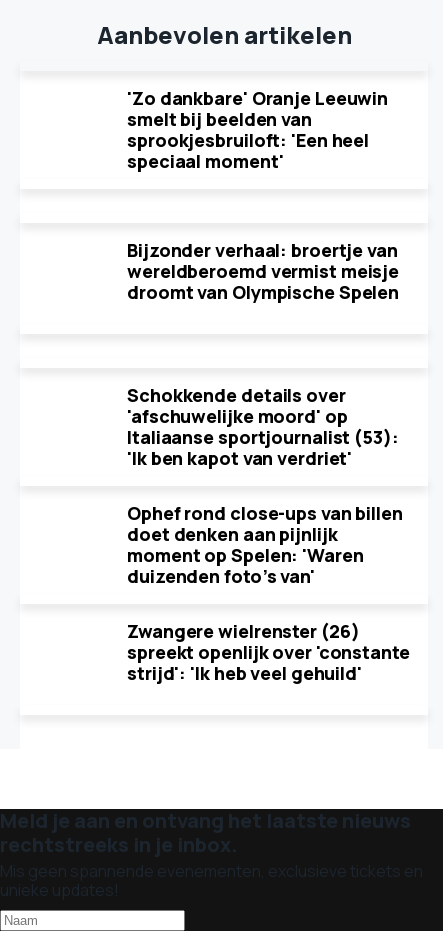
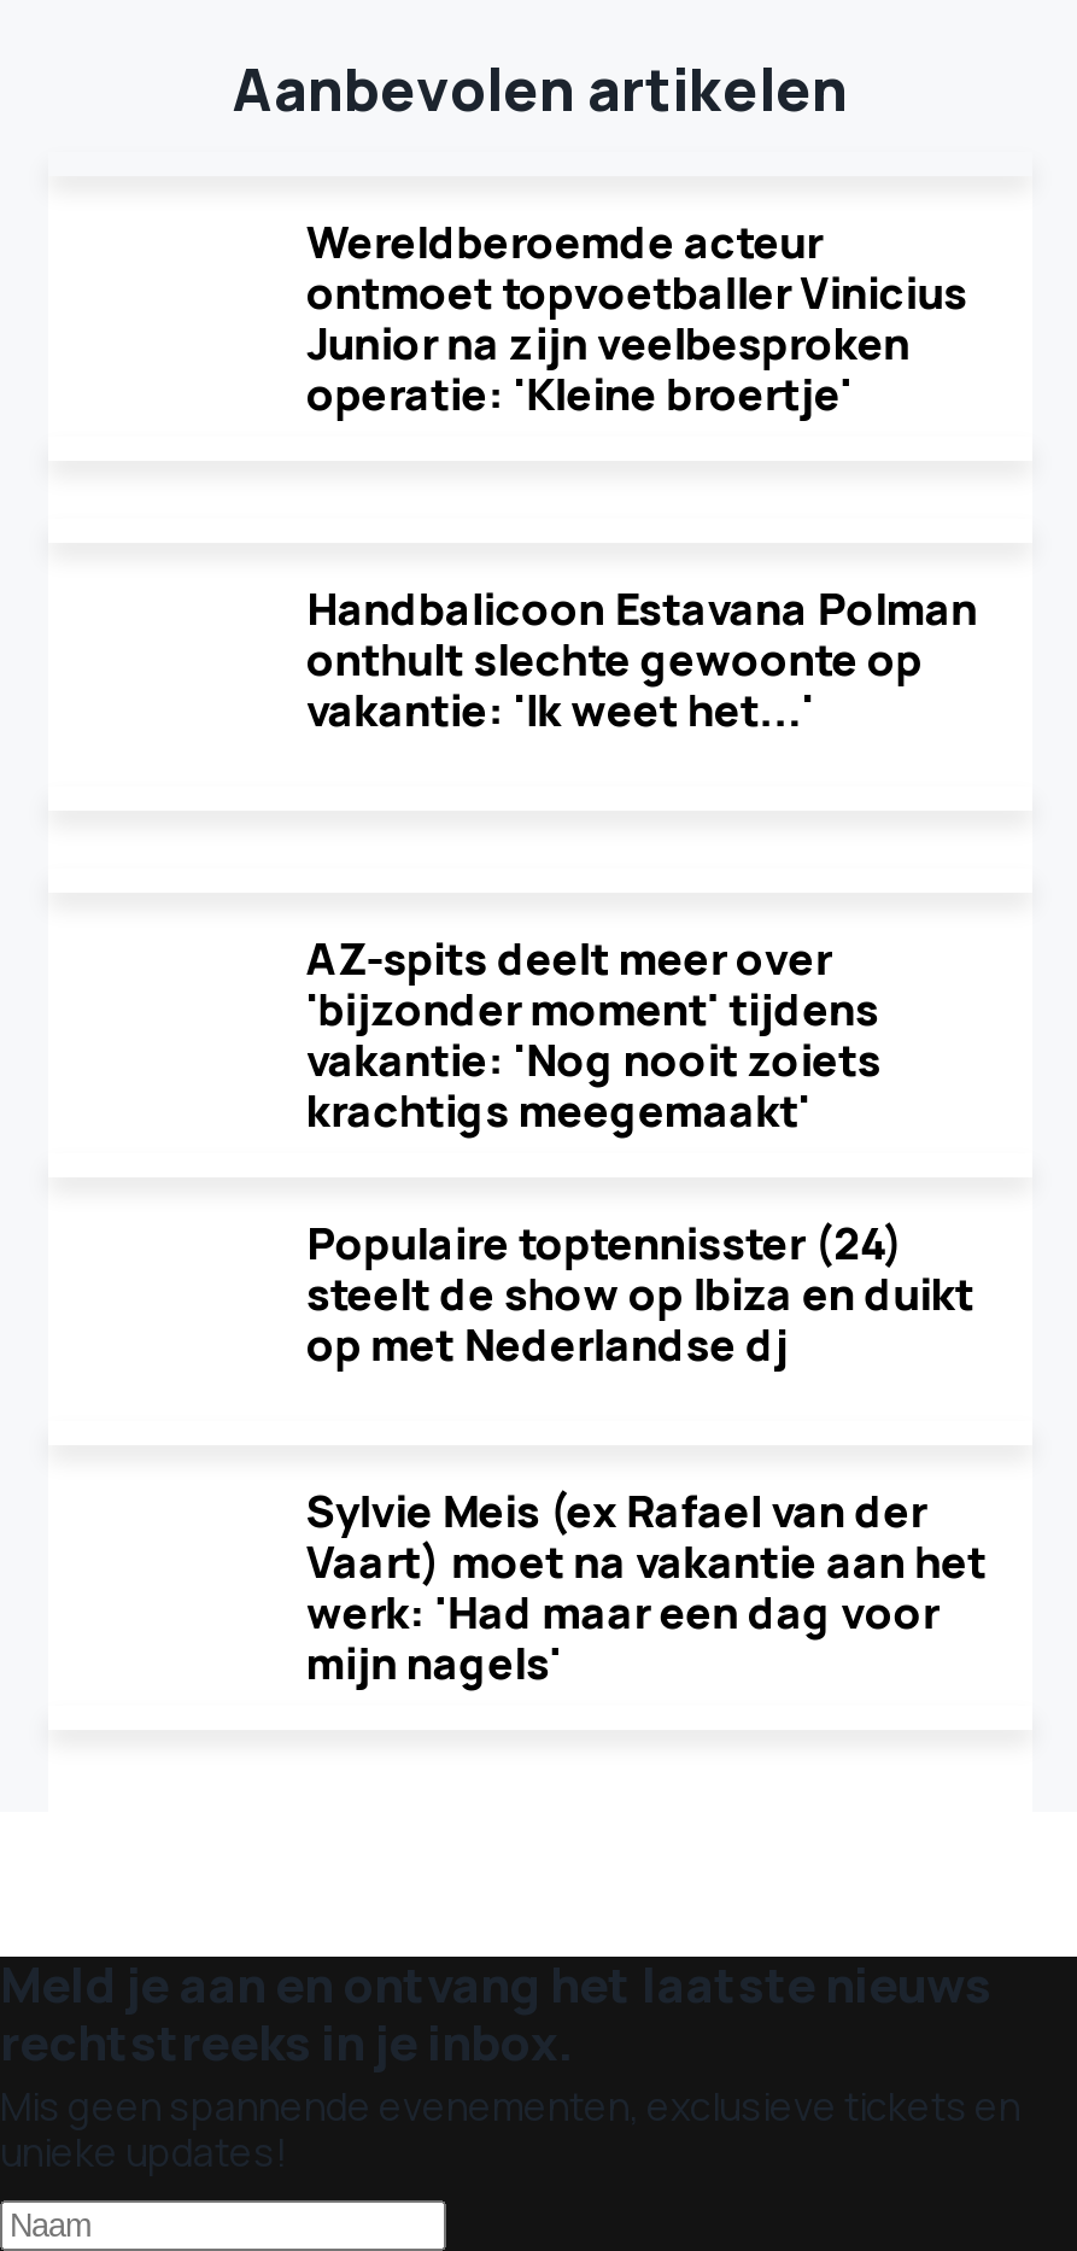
[127,86,388,173] 'Zo dankbare' Oranje Leeuwin | smelt bij beelden van | sprookjesbruiloft: 'Een heel | speciaal moment' -> [306,212,967,422] Wereldberoemde acteur | ontmoet topvoetballer Vinicius | Junior na zijn veelbesproken | operatie: 'Kleine broertje'
[127,238,399,304] Bijzonder verhaal: broertje van | wereldberoemd vermist meisje | droomt van Olympische Spelen -> [306,579,977,738] Handbalicoon Estavana Polman | onthult slechte gewoonte op | vakantie: 'Ik weet het...'
[127,383,399,470] Schokkende details over | 'afschuwelijke moord' op | Italiaanse sportjournalist (53): | 'Ik ben kapot van verdriet' -> [306,929,881,1139] AZ-spits deelt meer over | 'bijzonder moment' tijdens | vakantie: 'Nog nooit zoiets | krachtigs meegemaakt'
[127,501,403,588] Ophef rond close-ups van billen | doet denken aan pijnlijk | moment op Spelen: 'Waren | duizenden foto’s van' -> [306,1214,974,1373] Populaire toptennisster (24) | steelt de show op Ibiza en duikt | op met Nederlandse dj
[127,619,410,685] Zwangere wielrenster (26) | spreekt openlijk over 'constante | strijd': 'Ik heb veel gehuild' -> [306,1481,986,1691] Sylvie Meis (ex Rafael van der | Vaart) moet na vakantie aan het | werk: 'Had maar een dag voor | mijn nagels'

